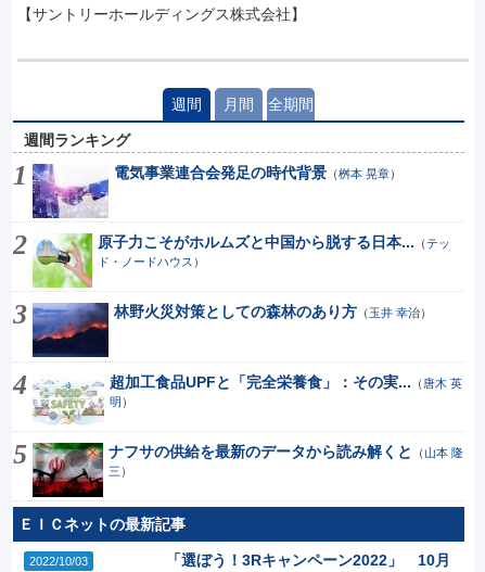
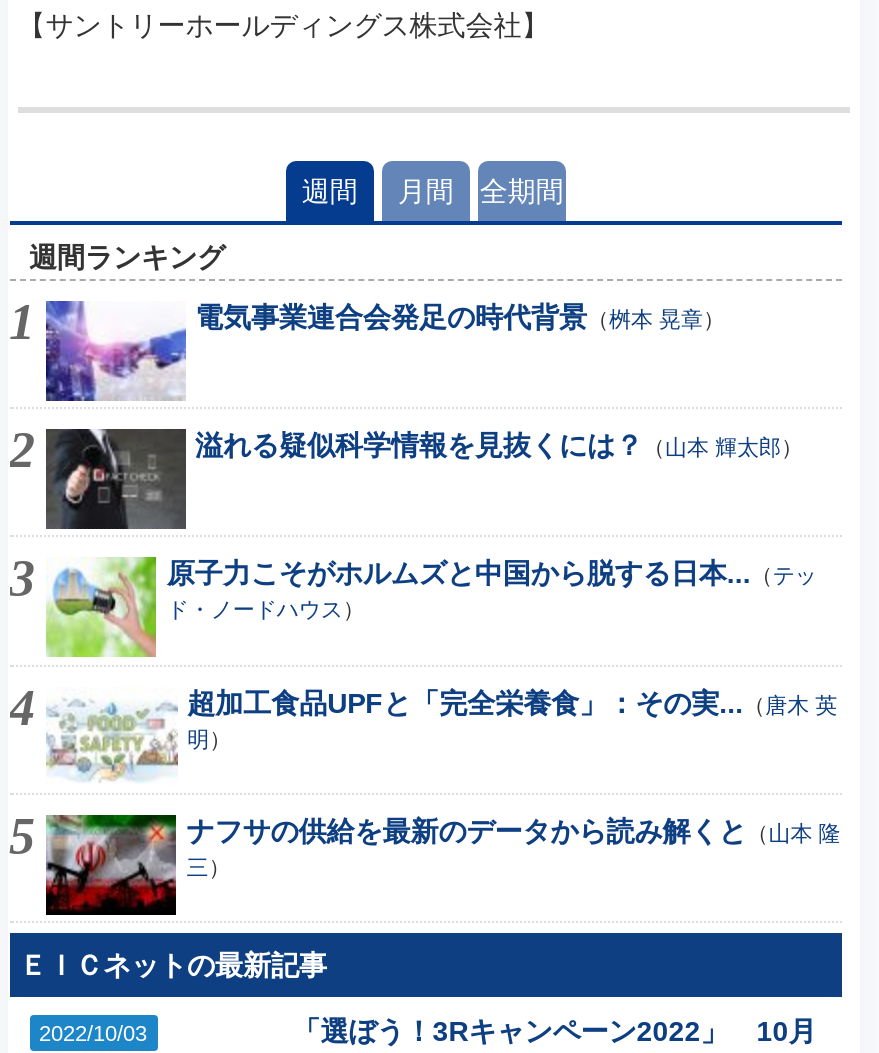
none -> [44,427,803,531] [image] | 溢れる疑似科学情報を見抜くには？（山本 輝太郎）
moved [14,232,451,290] -> [12,555,817,661]: [image] | 原子力こそがホルムズと中国から脱する日本...（テッ | ド・ノードハウス）
[31,302,431,358] [image] | 林野火災対策としての森林のあり方（玉井 幸治） -> none

